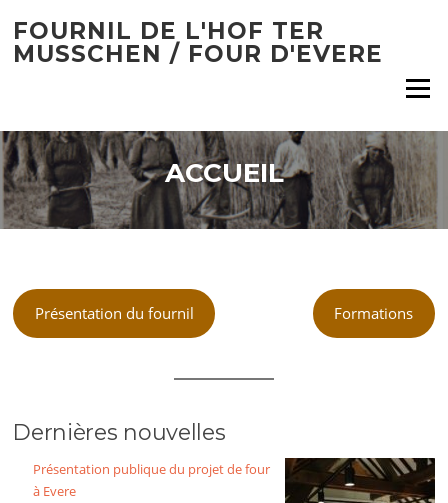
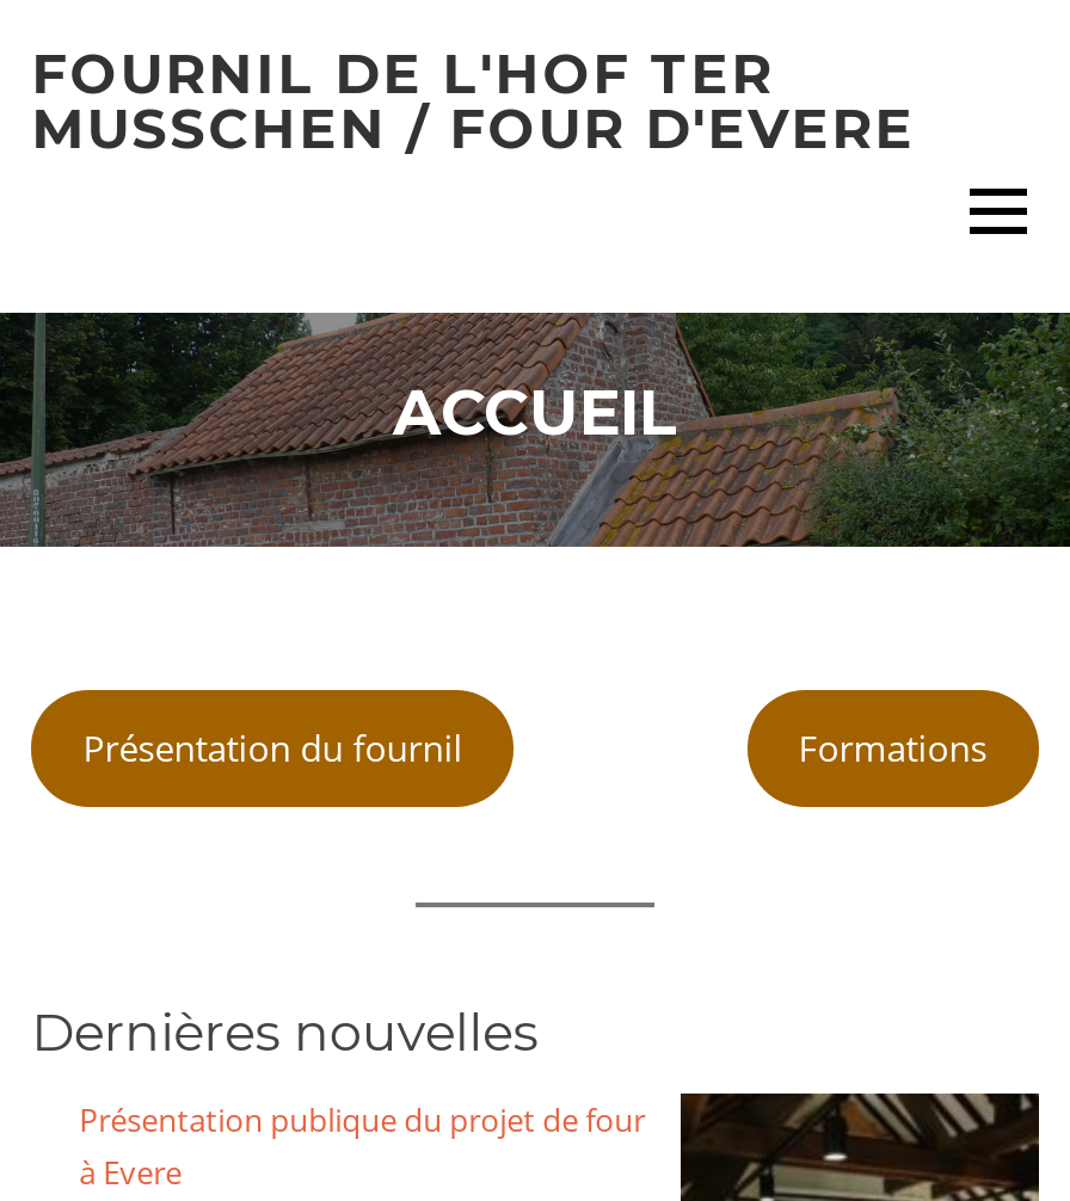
[3,131,445,229] [image] -> [7,313,1063,547] [image]

